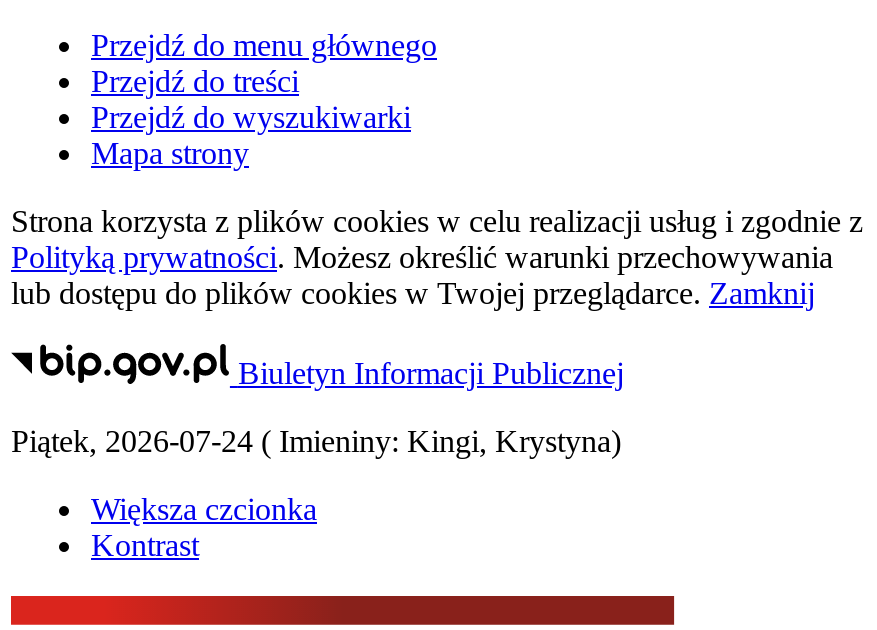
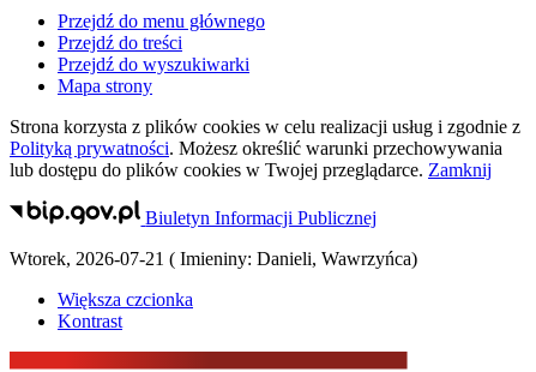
[11,424,621,458] Piątek, 2026-07-24 (Imieniny: Kingi, Krystyna) -> [10,249,417,269] Wtorek, 2026-07-21 (Imieniny: Danieli, Wawrzyńca)

